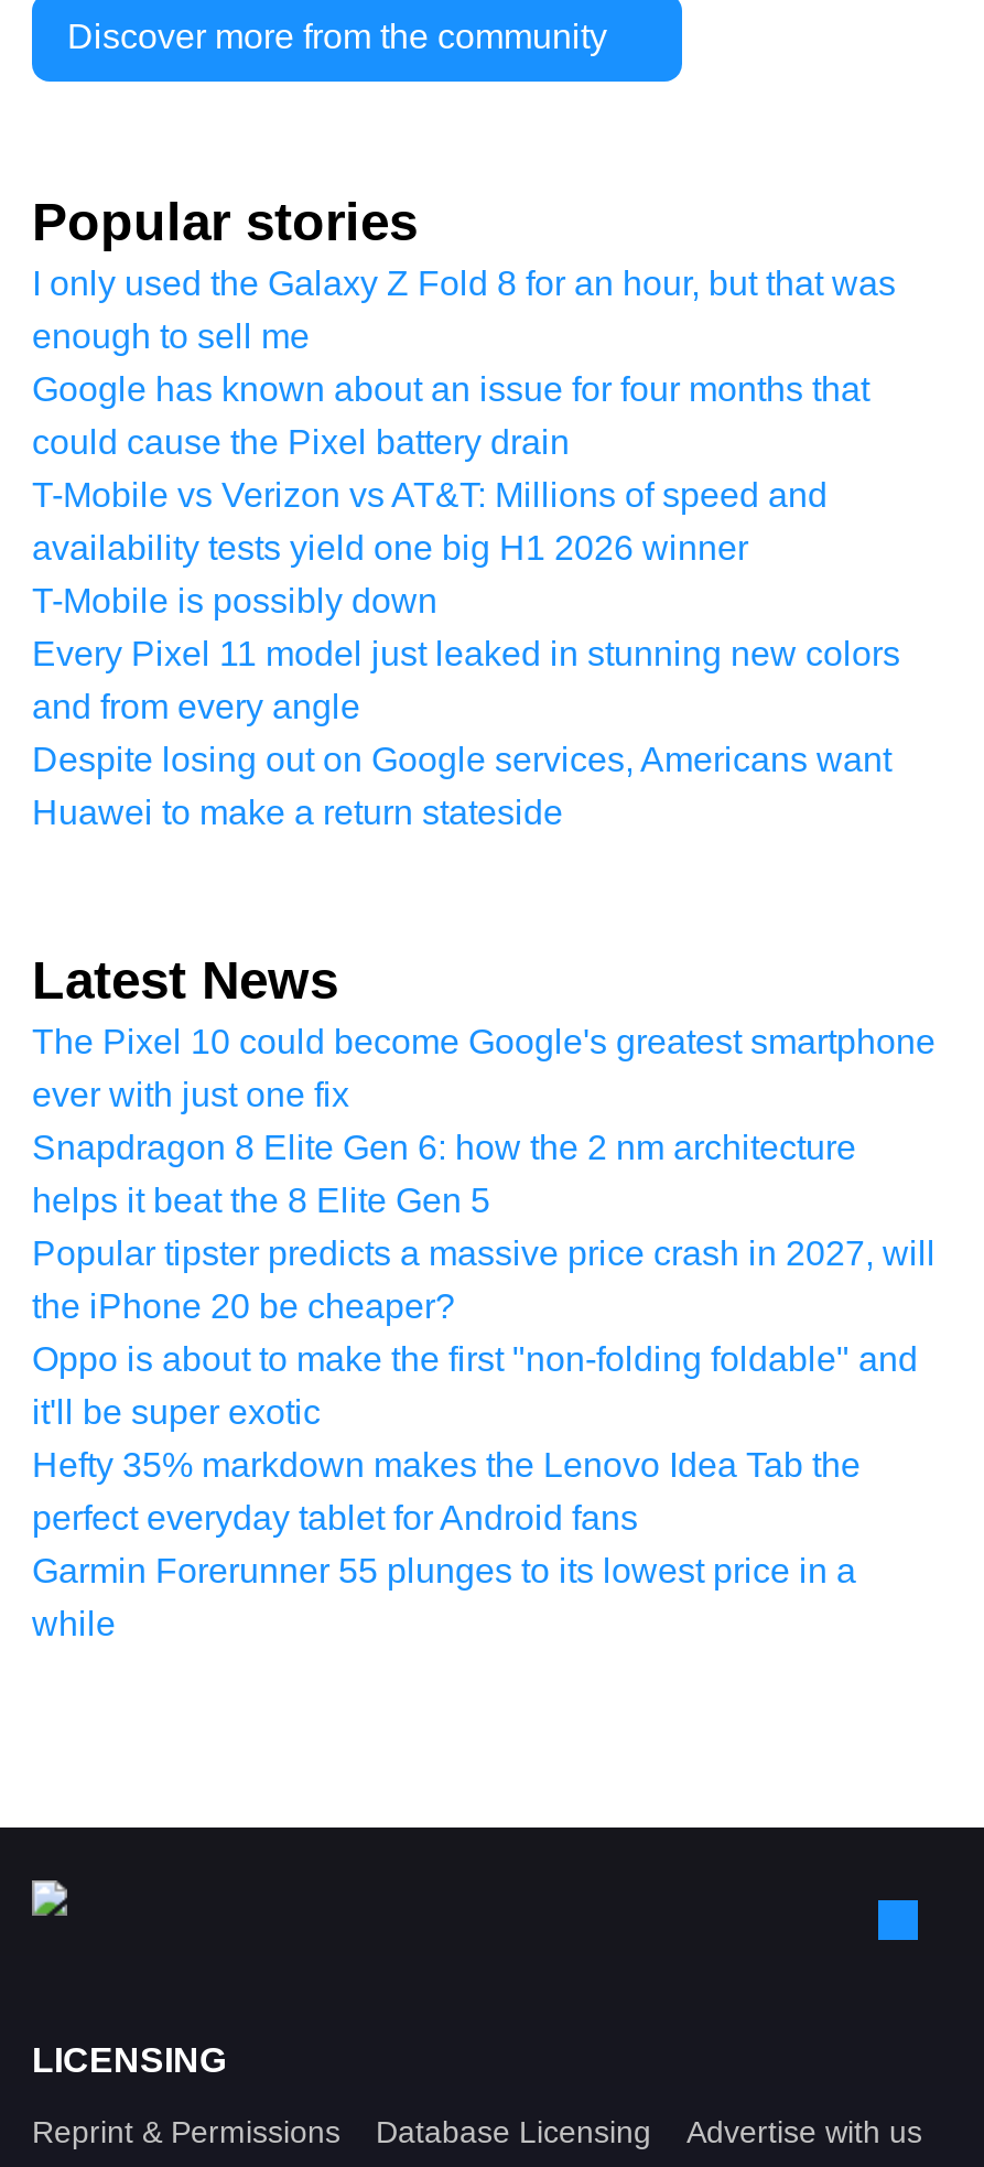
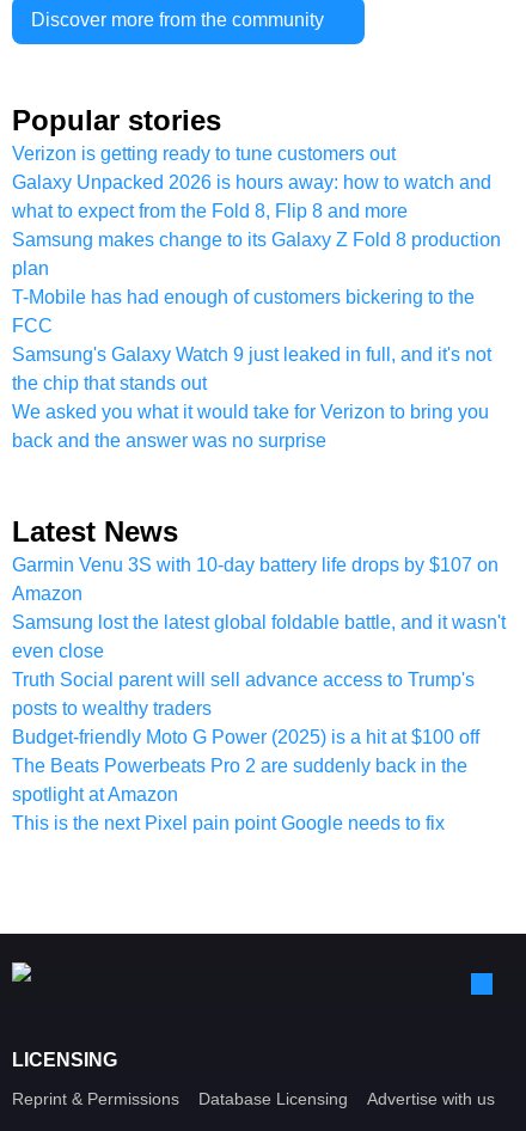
[32,264,900,831] I only used the Galaxy Z Fold 8 for an hour, but that was | enough to sell me | Google has known about an issue for four months that | could cause the Pixel battery drain | T-Mobile vs Verizon vs AT&T: Millions of speed and | availability tests yield one big H1 2026 winner | T-Mobile is possibly down | Every Pixel 11 model just leaked in stunning new colors | and from every angle | Despite losing out on Google services, Americans want | Huawei to make a return stateside -> [12,143,501,451] Verizon is getting ready to tune customers out | Galaxy Unpacked 2026 is hours away: how to watch and | what to expect from the Fold 8, Flip 8 and more | Samsung makes change to its Galaxy Z Fold 8 production | plan | T-Mobile has had enough of customers bickering to the | FCC | Samsung's Galaxy Watch 9 just leaked in full, and it's not | the chip that stands out | We asked you what it would take for Verizon to bring you | back and the answer was no surprise
[32,1023,936,1642] The Pixel 10 could become Google's greatest smartphone | ever with just one fix | Snapdragon 8 Elite Gen 6: how the 2 nm architecture | helps it beat the 8 Elite Gen 5 | Popular tipster predicts a massive price crash in 2027, will | the iPhone 20 be cheaper? | Oppo is about to make the first "non-folding foldable" and | it'll be super exotic | Hefty 35% markdown makes the Lenovo Idea Tab the | perfect everyday tablet for Android fans | Garmin Forerunner 55 plunges to its lowest price in a | while -> [12,555,506,833] Garmin Venu 3S with 10-day battery life drops by $107 on | Amazon | Samsung lost the latest global foldable battle, and it wasn't | even close | Truth Social parent will sell advance access to Trump's | posts to wealthy traders | Budget-friendly Moto G Power (2025) is a hit at $100 off | The Beats Powerbeats Pro 2 are suddenly back in the | spotlight at Amazon | This is the next Pixel pain point Google needs to fix

